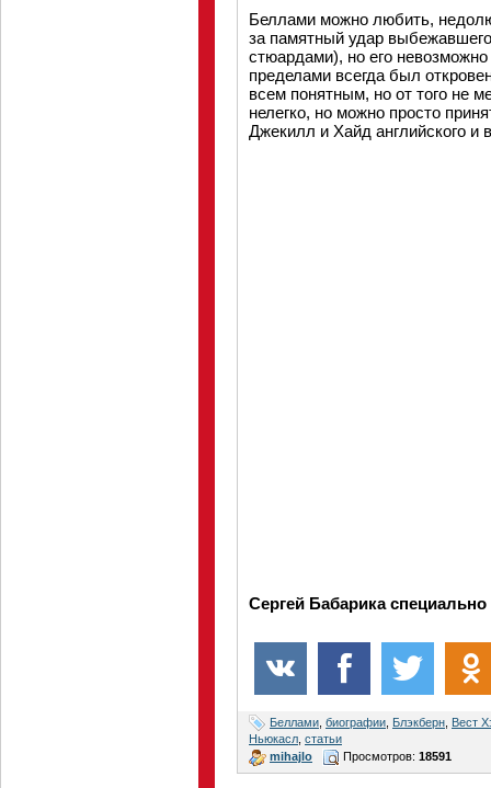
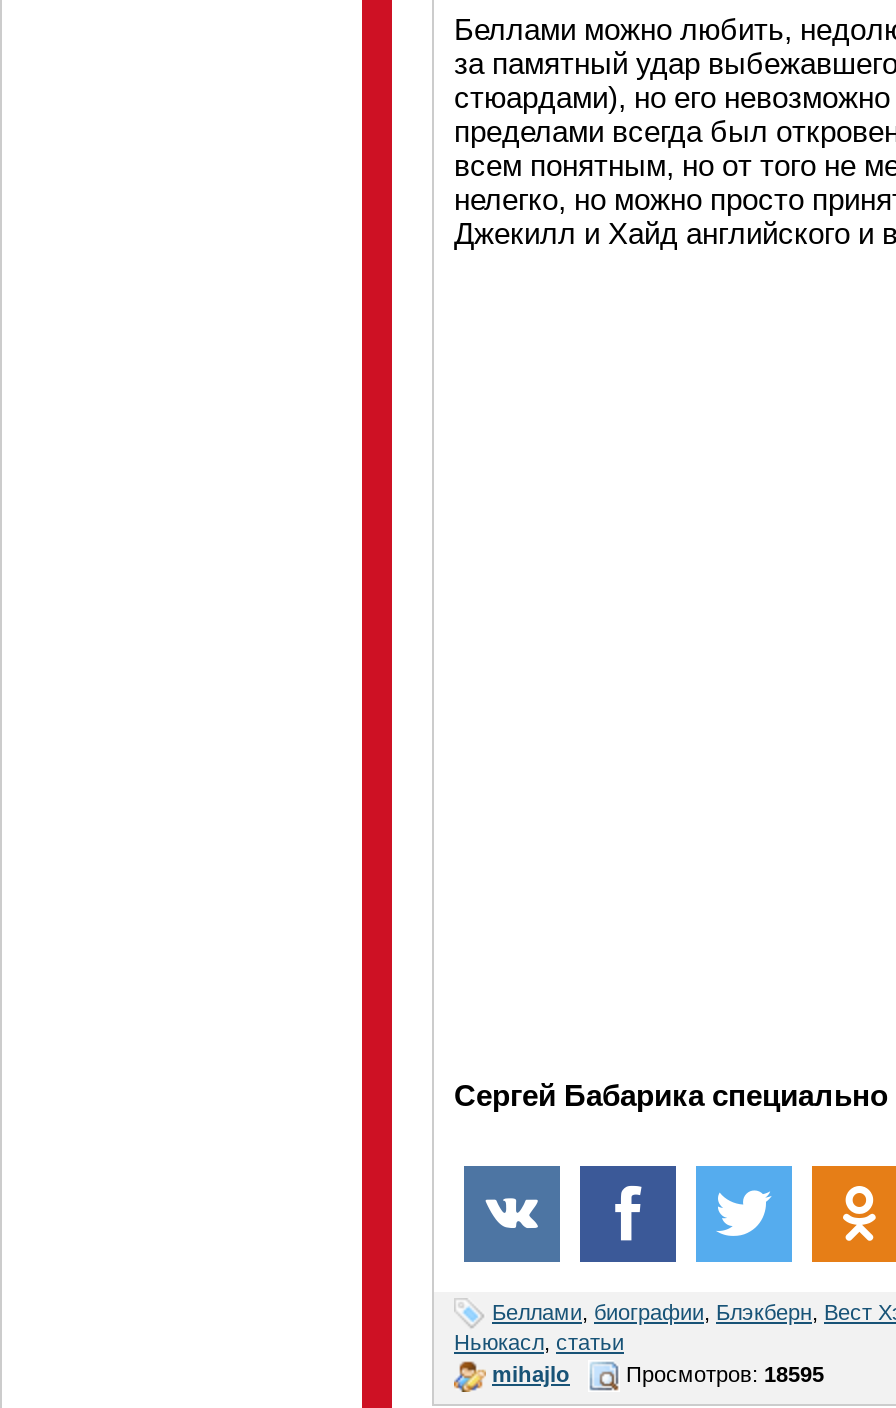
[340,750,452,763] Просмотров: 18591 -> [620,1362,824,1386] Просмотров: 18595

